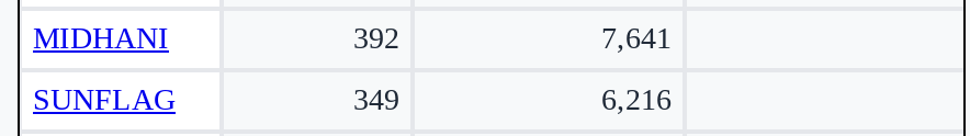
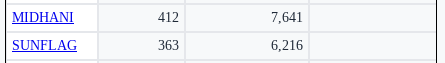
[353,22,399,55] 392 -> [158,10,179,25] 412
[353,83,399,116] 349 -> [158,38,179,53] 363

